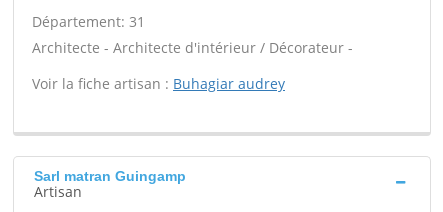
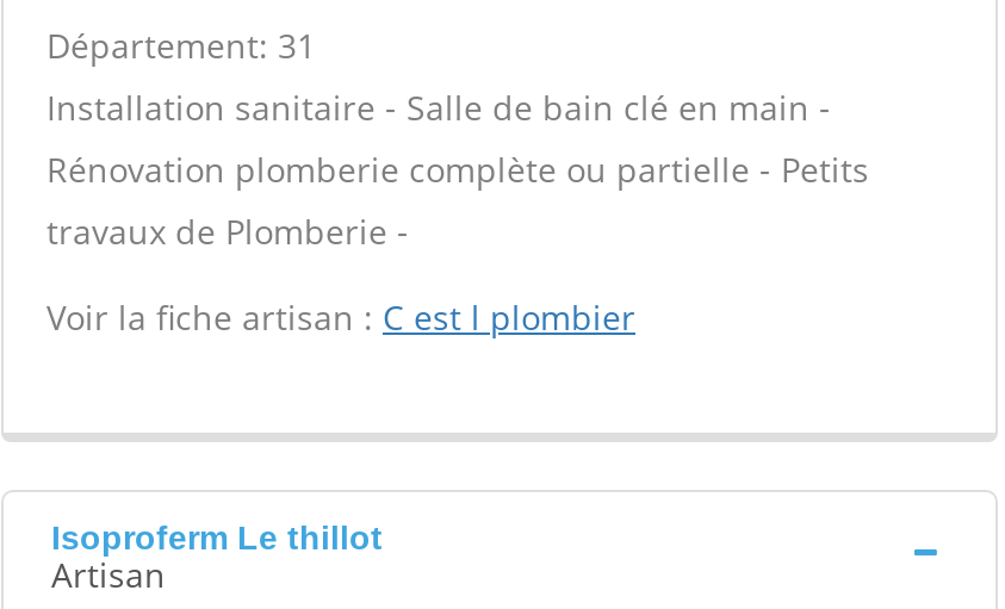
[32,38,353,57] Architecte - Architecte d'intérieur / Décorateur - -> [46,85,869,254] Installation sanitaire - Salle de bain clé en main - | Rénovation plomberie complète ou partielle - Petits | travaux de Plomberie -
[32,74,285,93] Voir la fiche artisan : Buhagiar audrey -> [46,294,635,340] Voir la fiche artisan : C est l plombier
[34,168,186,184] Sarl matran Guingamp -> [51,518,383,557] Isoproferm Le thillot

